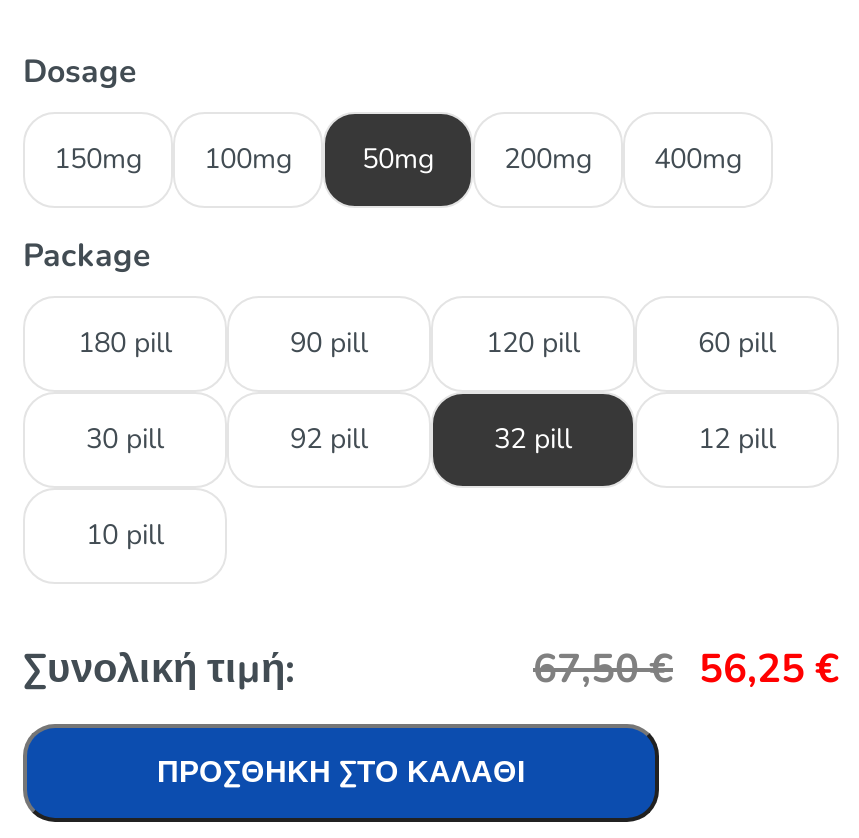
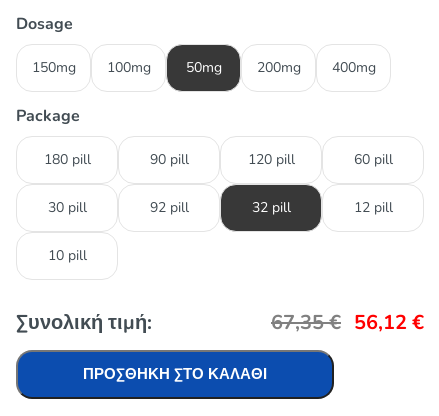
[533,642,839,696] 67,50€ 56,25 € -> [271,309,424,336] 67,35€ 56,12 €

